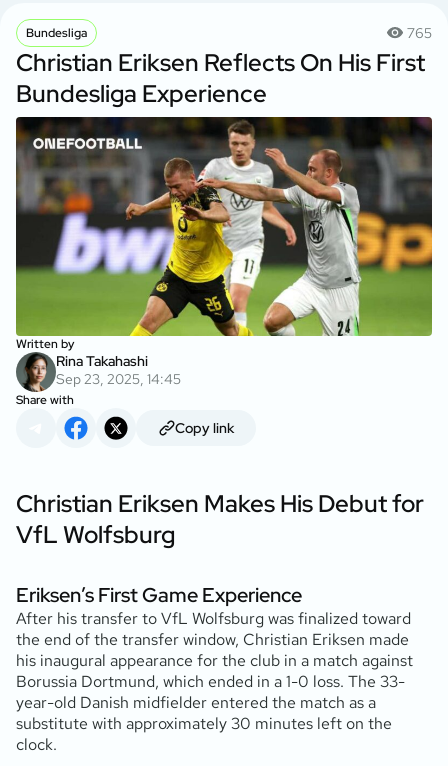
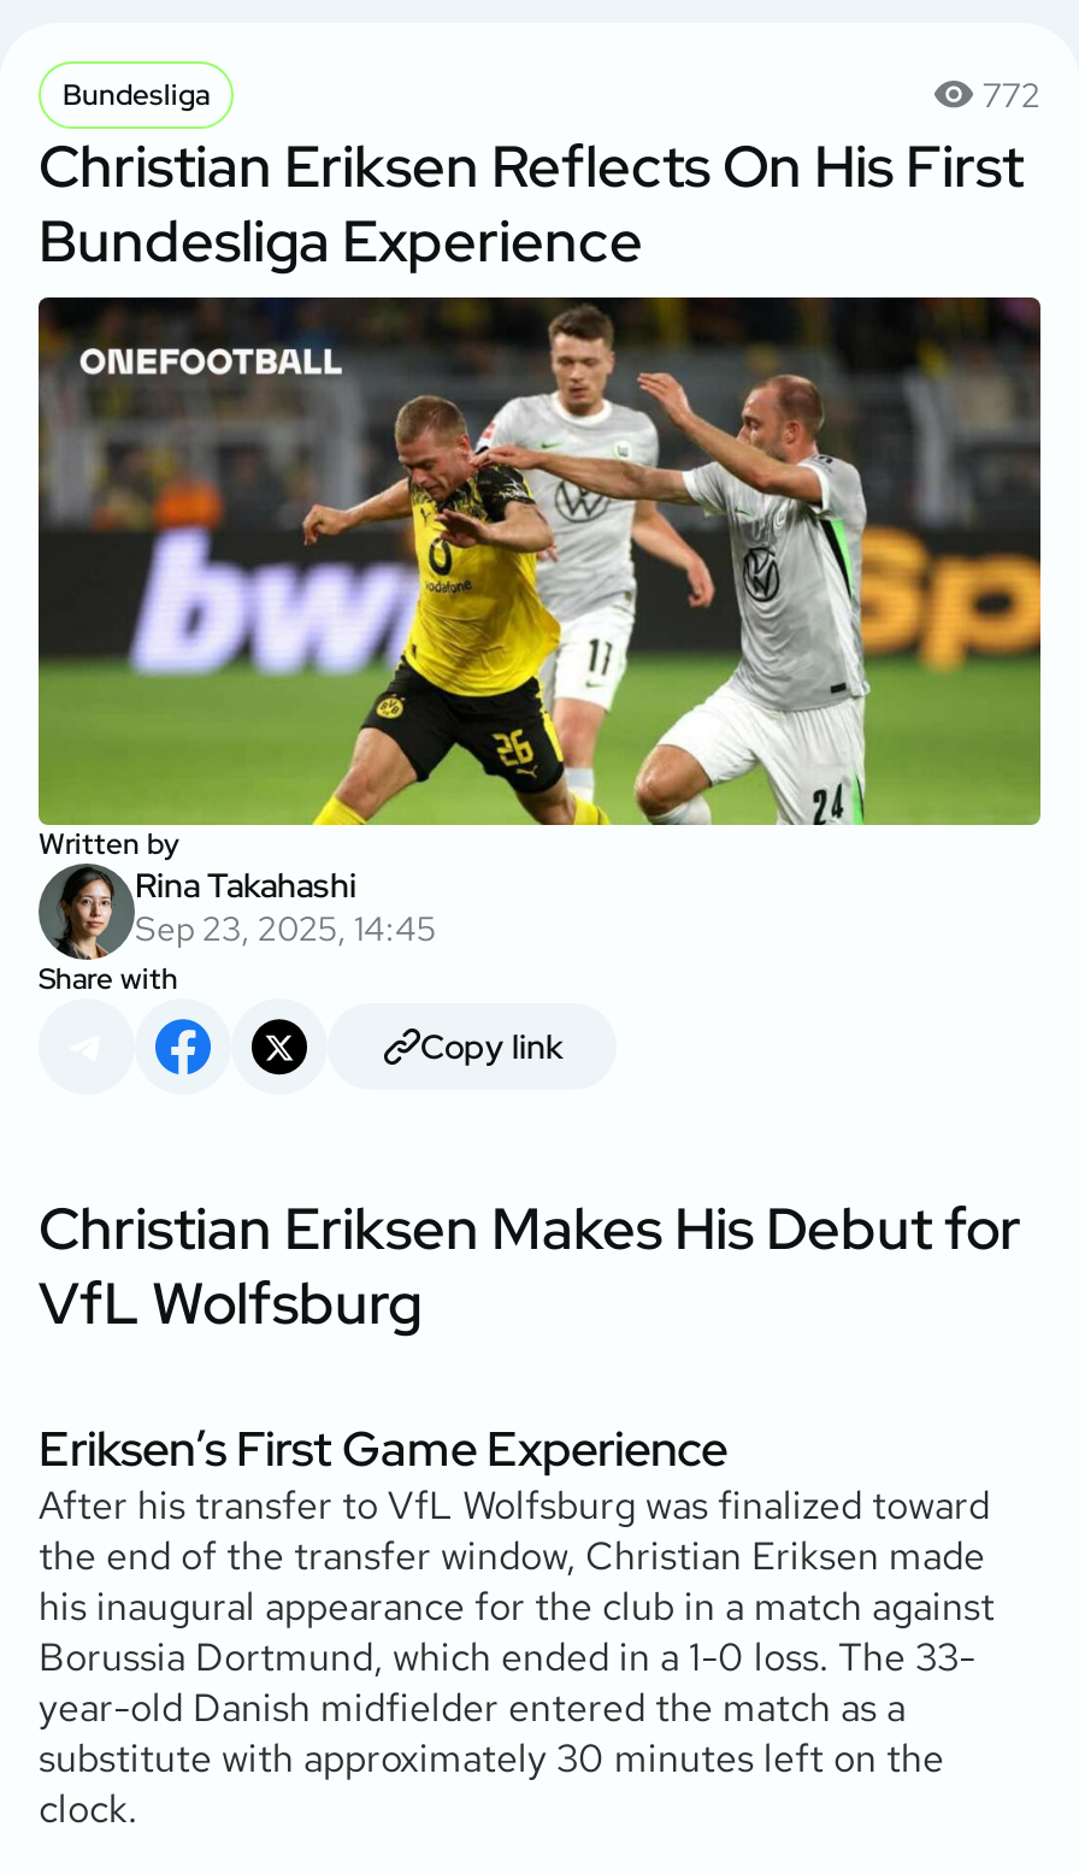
[407,24,432,42] 765 -> [983,74,1040,118] 772

